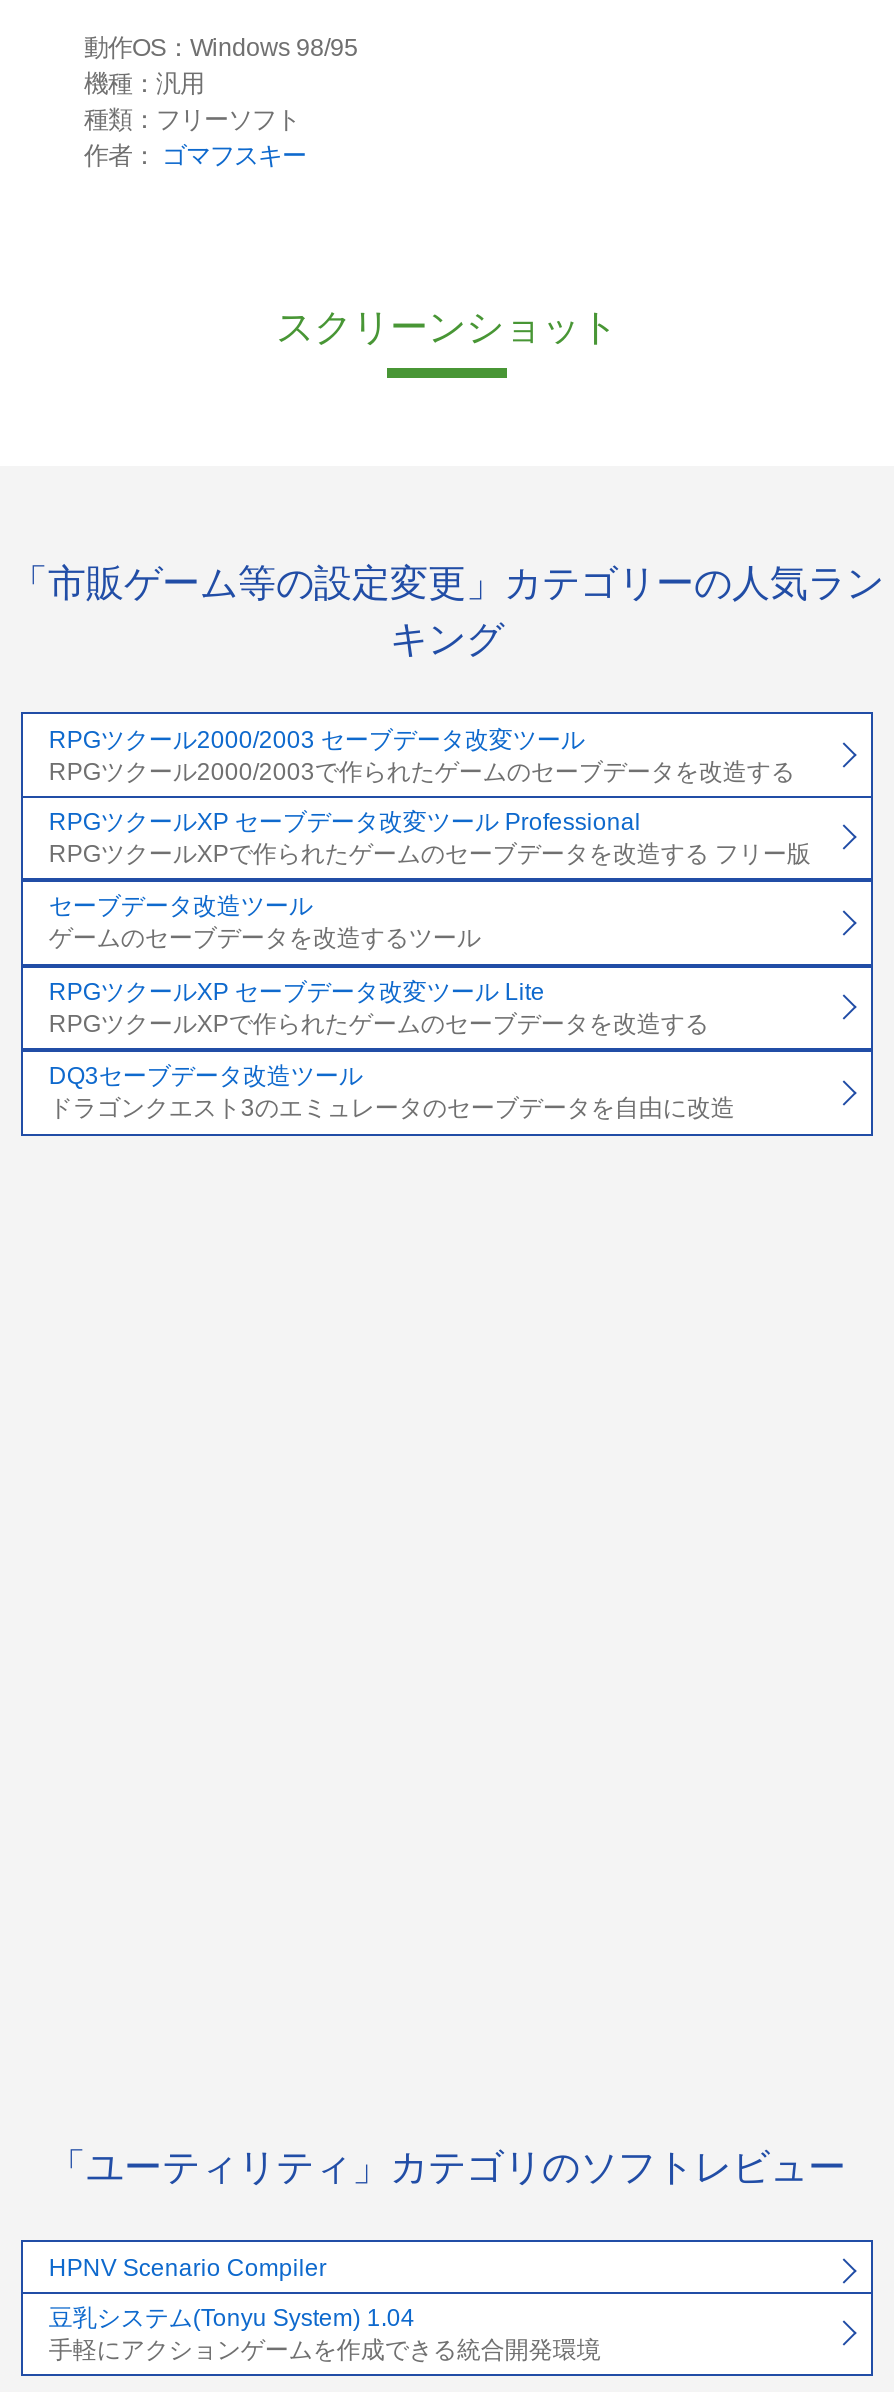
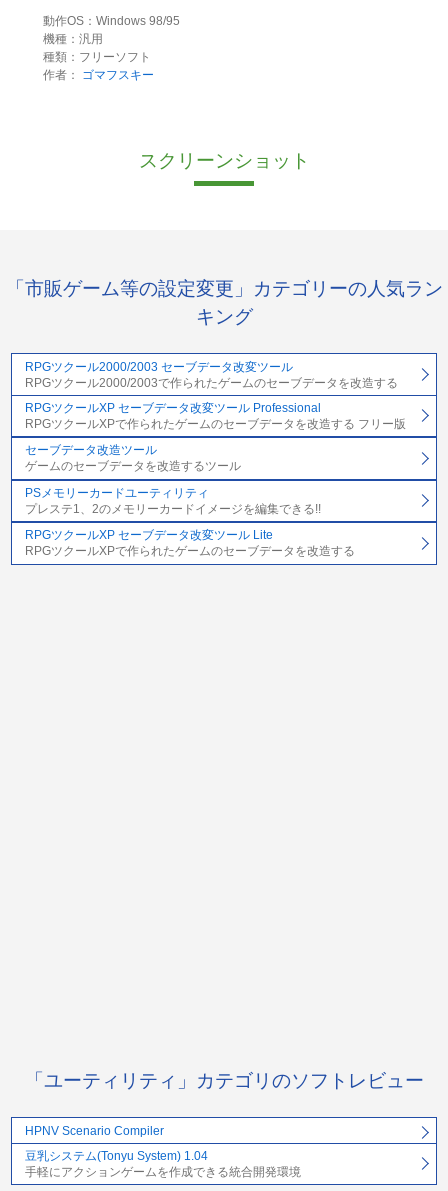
none -> [25,486,321,516] PSメモリーカードユーティリティ | プレステ1、2のメモリーカードイメージを編集できる!!
moved [49,978,709,1038] -> [25,528,355,558]: RPGツクールXP セーブデータ改変ツール Lite | RPGツクールXPで作られたゲームのセーブデータを改造する
[49,1063,735,1123] DQ3セーブデータ改造ツール | ドラゴンクエスト3のエミュレータのセーブデータを自由に改造 -> none

